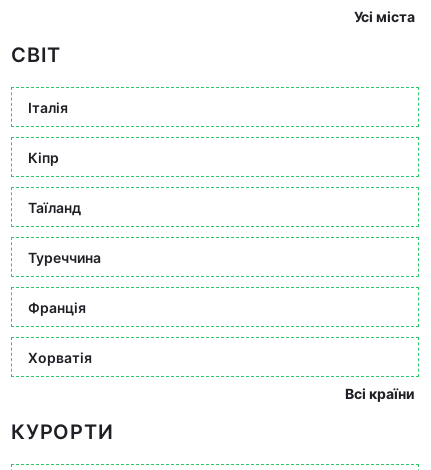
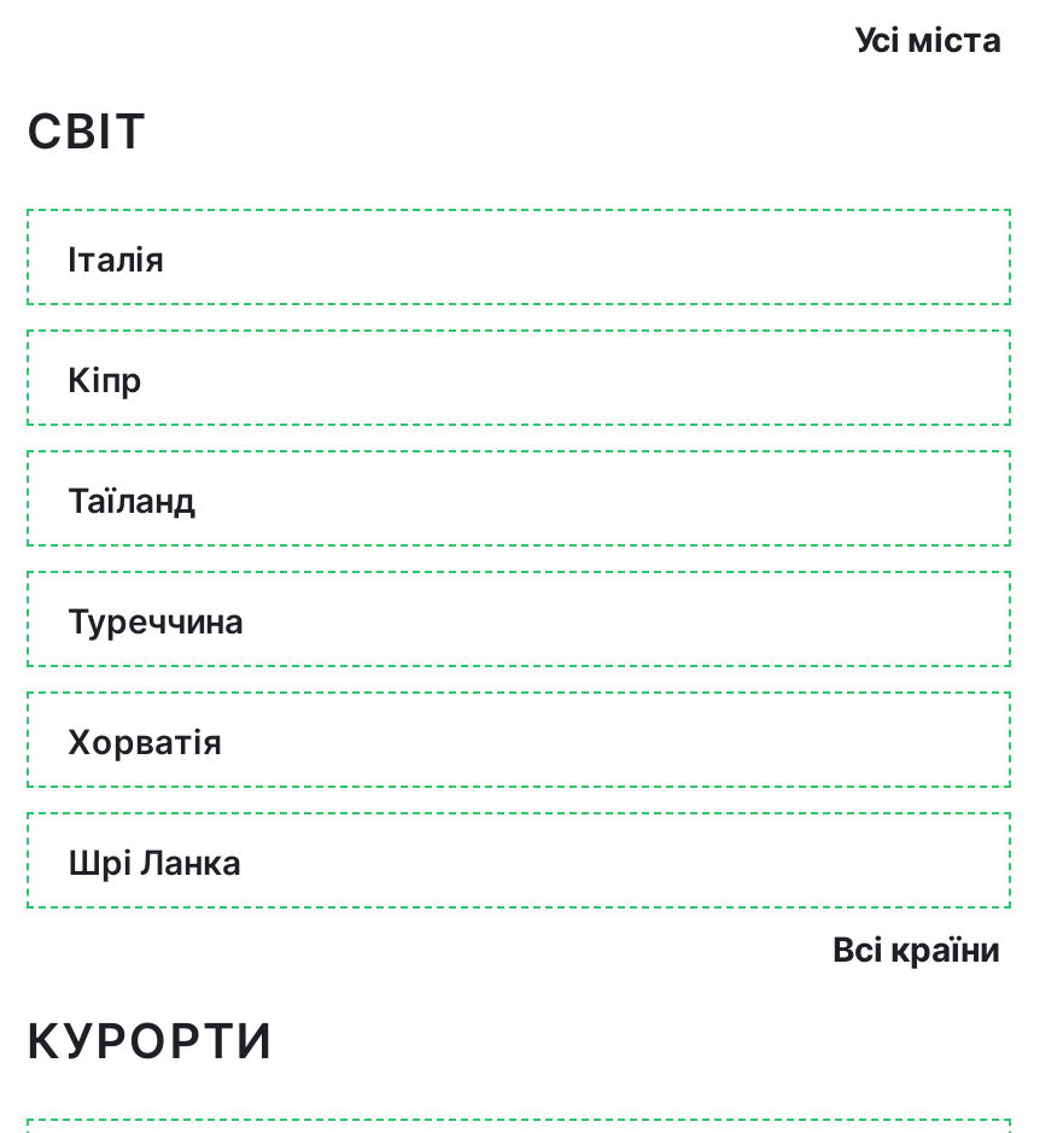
[28,298,86,315] Франція -> none
moved [28,348,92,365] -> [68,719,222,760]: Хорватія
none -> [68,840,241,881] Шрі Ланка

